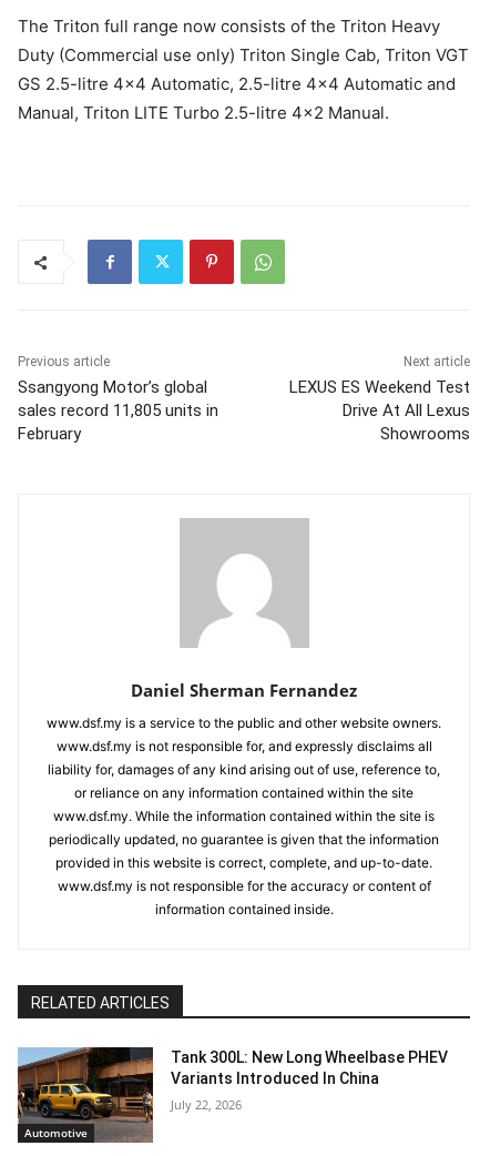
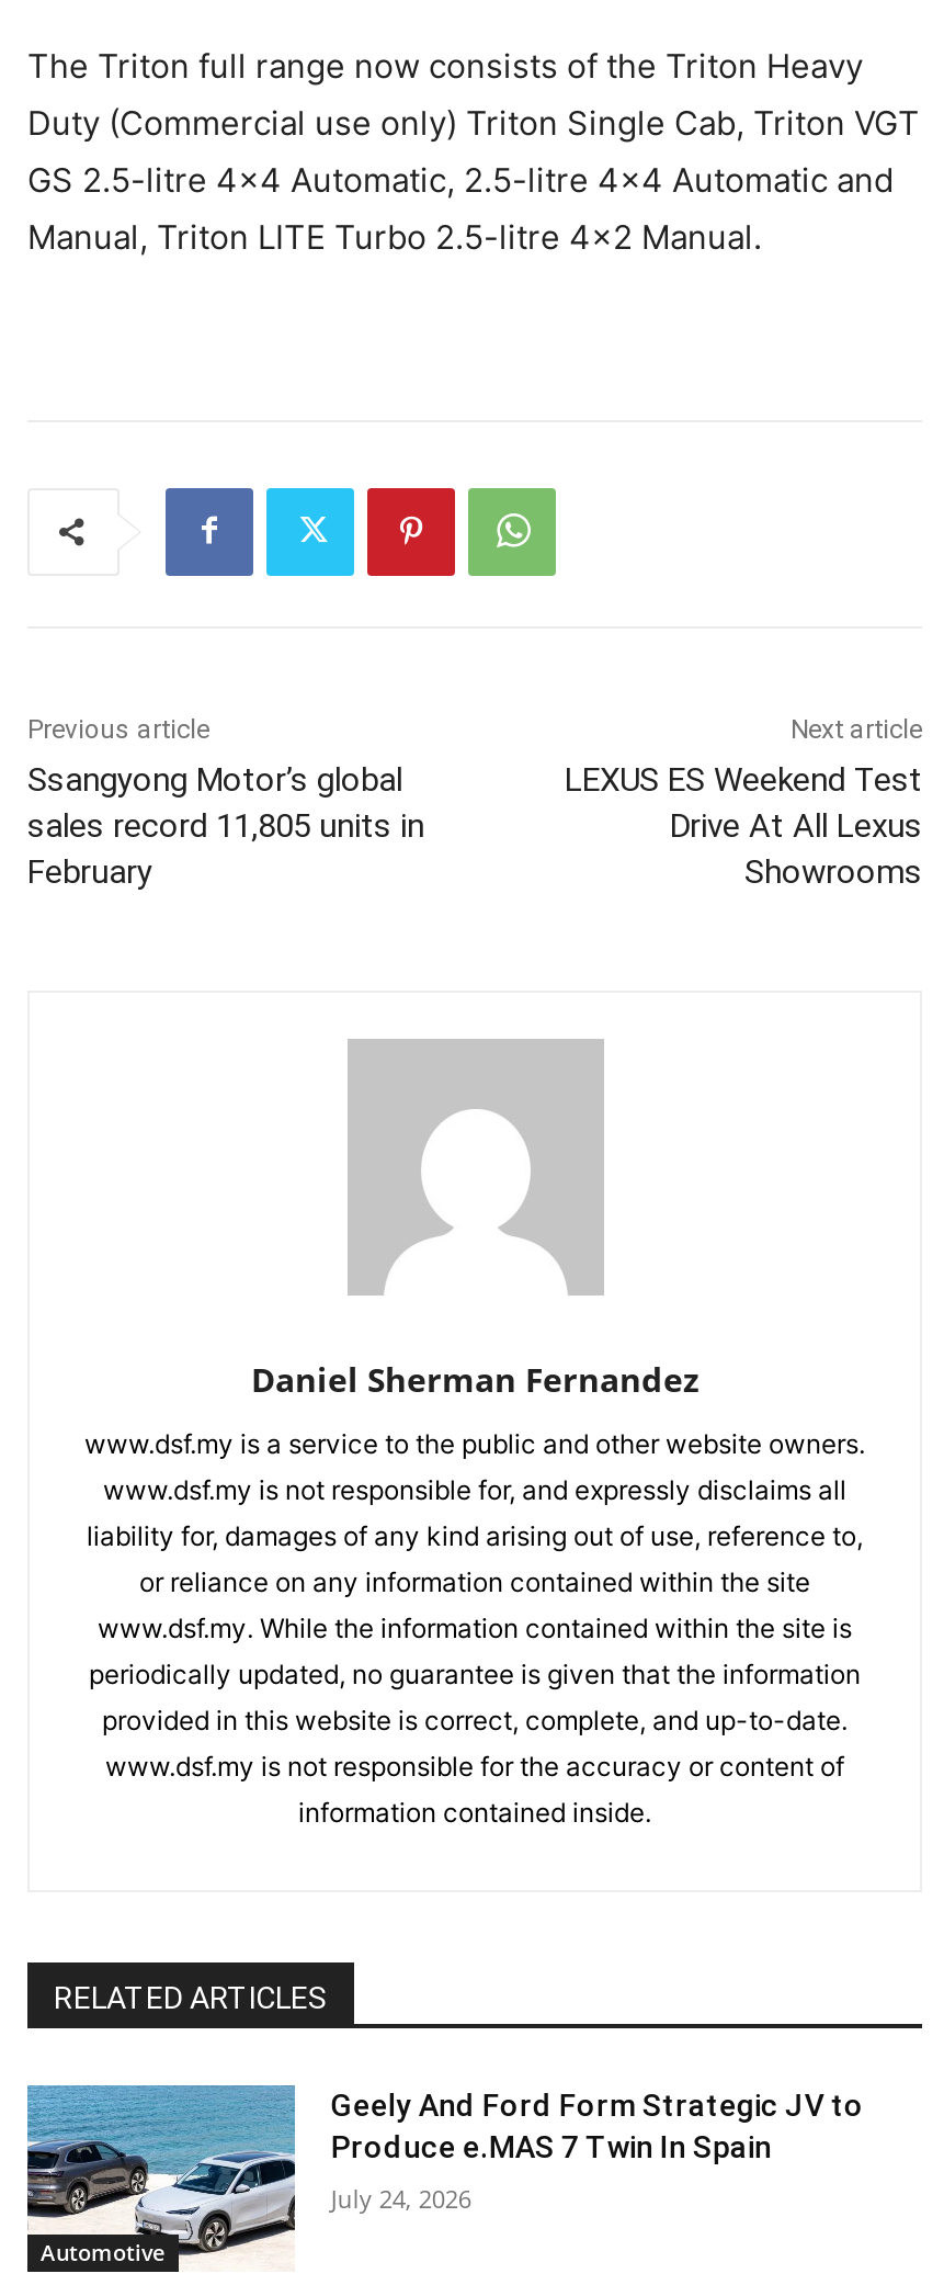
[17,1046,448,1144] [image] | Tank 300L: New Long Wheelbase PHEV | Variants Introduced In China -> [25,2083,864,2272] [image] | Geely And Ford Form Strategic JV to | Produce e.MAS 7 Twin In Spain
[171,1096,242,1113] July 22, 2026 -> [331,2180,471,2213] July 24, 2026

